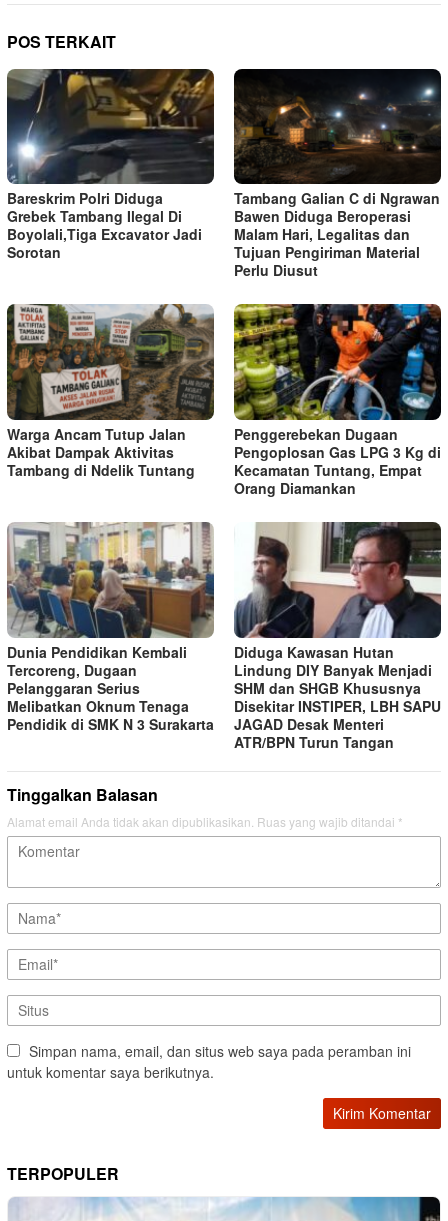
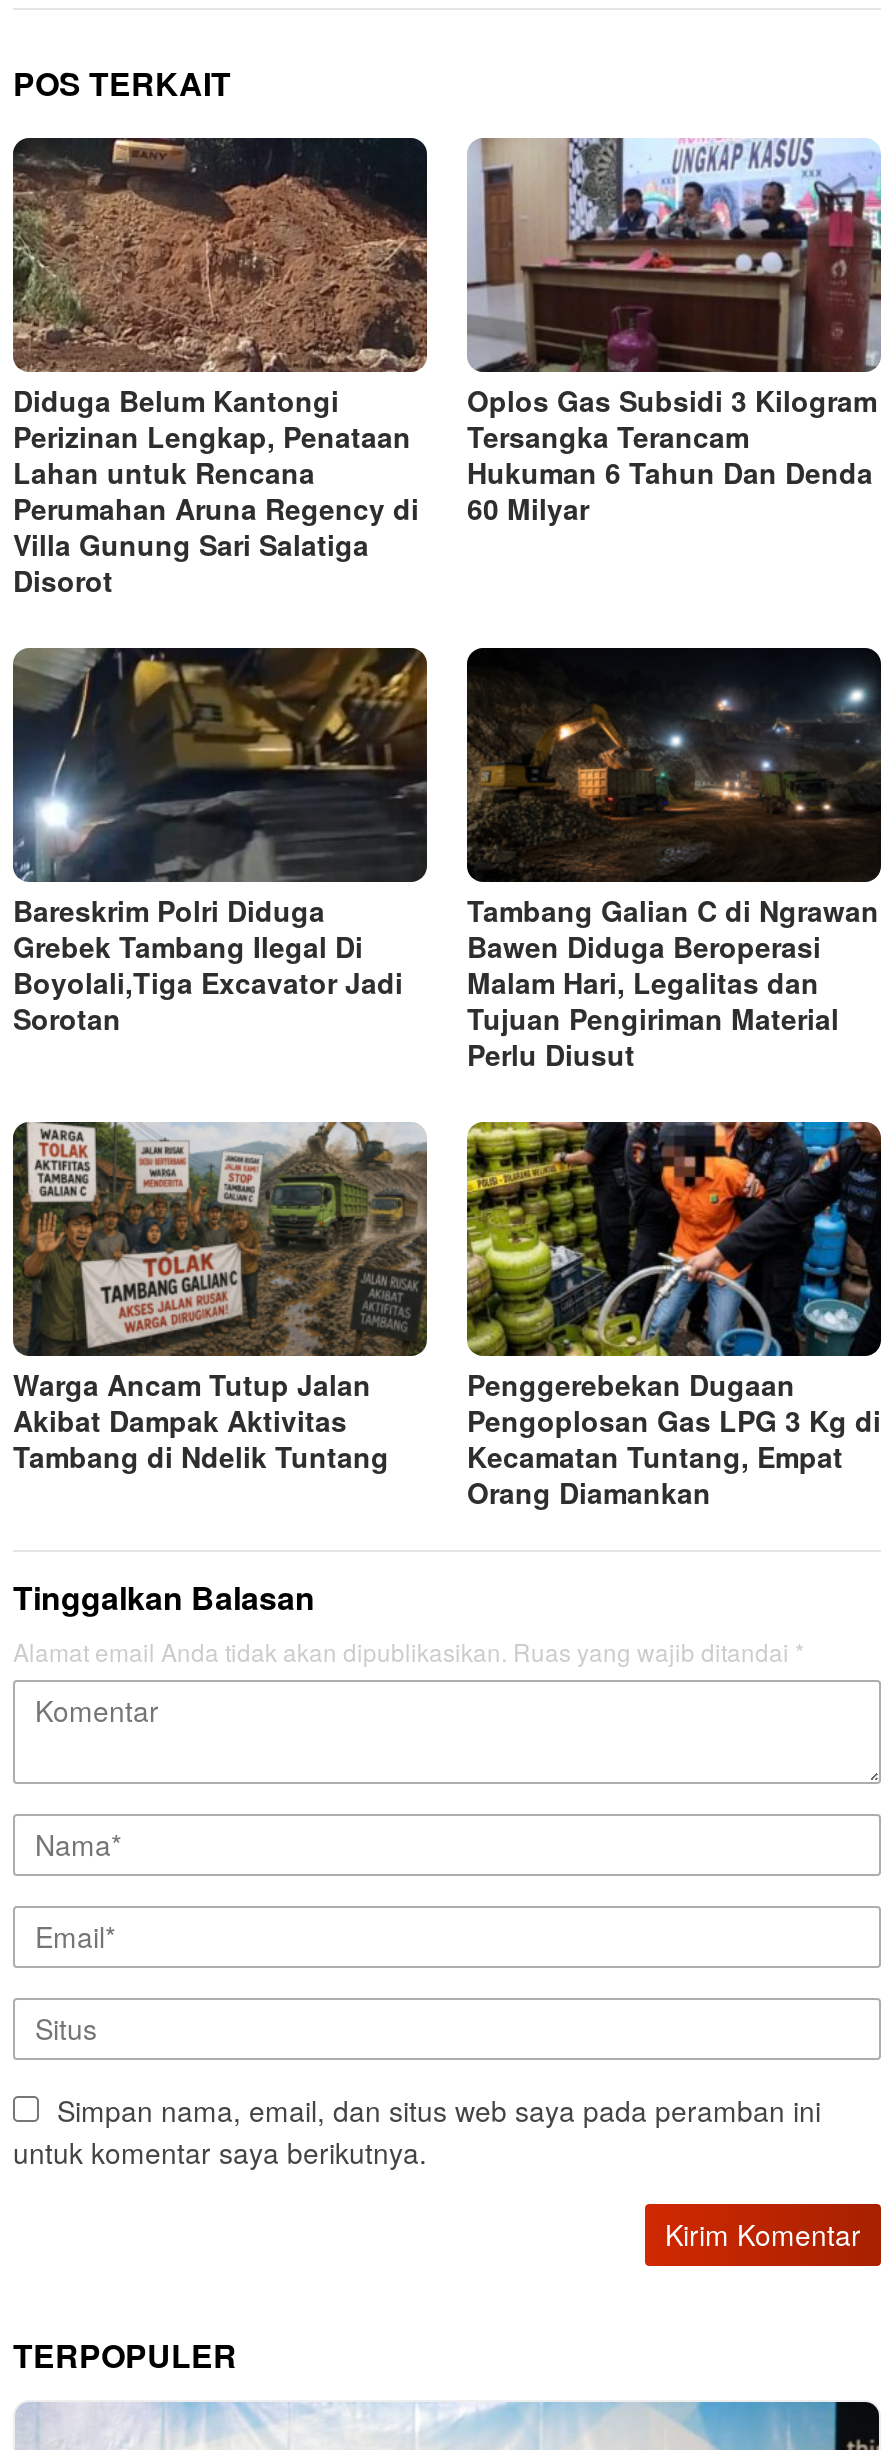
none -> [11,138,429,600] [image] | Diduga Belum Kantongi | Perizinan Lengkap, Penataan | Lahan untuk Rencana | Perumahan Aruna Regency di | Villa Gunung Sari Salatiga | Disorot
none -> [467,136,883,528] [image] | Oplos Gas Subsidi 3 Kilogram | Tersangka Terancam | Hukuman 6 Tahun Dan Denda | 60 Milyar
moved [5,66,441,498] -> [9,646,881,1513]: [image] | Bareskrim Polri Diduga | Grebek Tambang Ilegal Di | ... | Kecamatan Tuntang, Empat | Orang Diamankan
[6,521,214,734] [image] | Dunia Pendidikan Kembali | Tercoreng, Dugaan | Pelanggaran Serius | Melibatkan Oknum Tenaga | Pendidik di SMK N 3 Surakarta -> none
[233,521,442,752] [image] | Diduga Kawasan Hutan | Lindung DIY Banyak Menjadi | SHM dan SHGB Khususnya | Disekitar INSTIPER, LBH SAPU | JAGAD Desak Menteri | ATR/BPN Turun Tangan -> none

